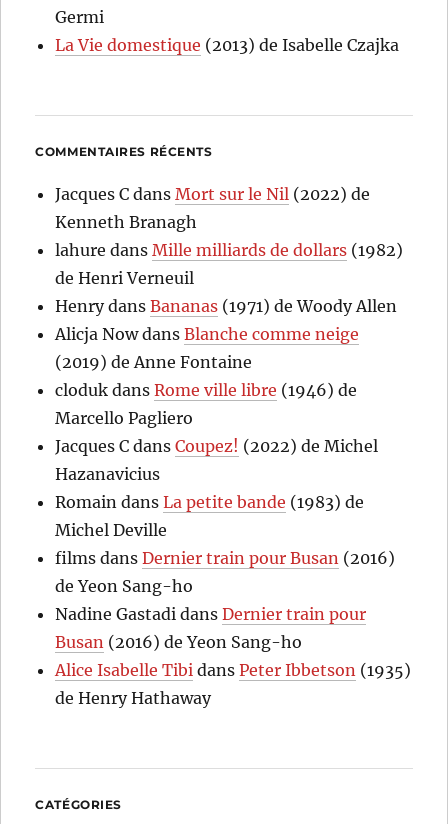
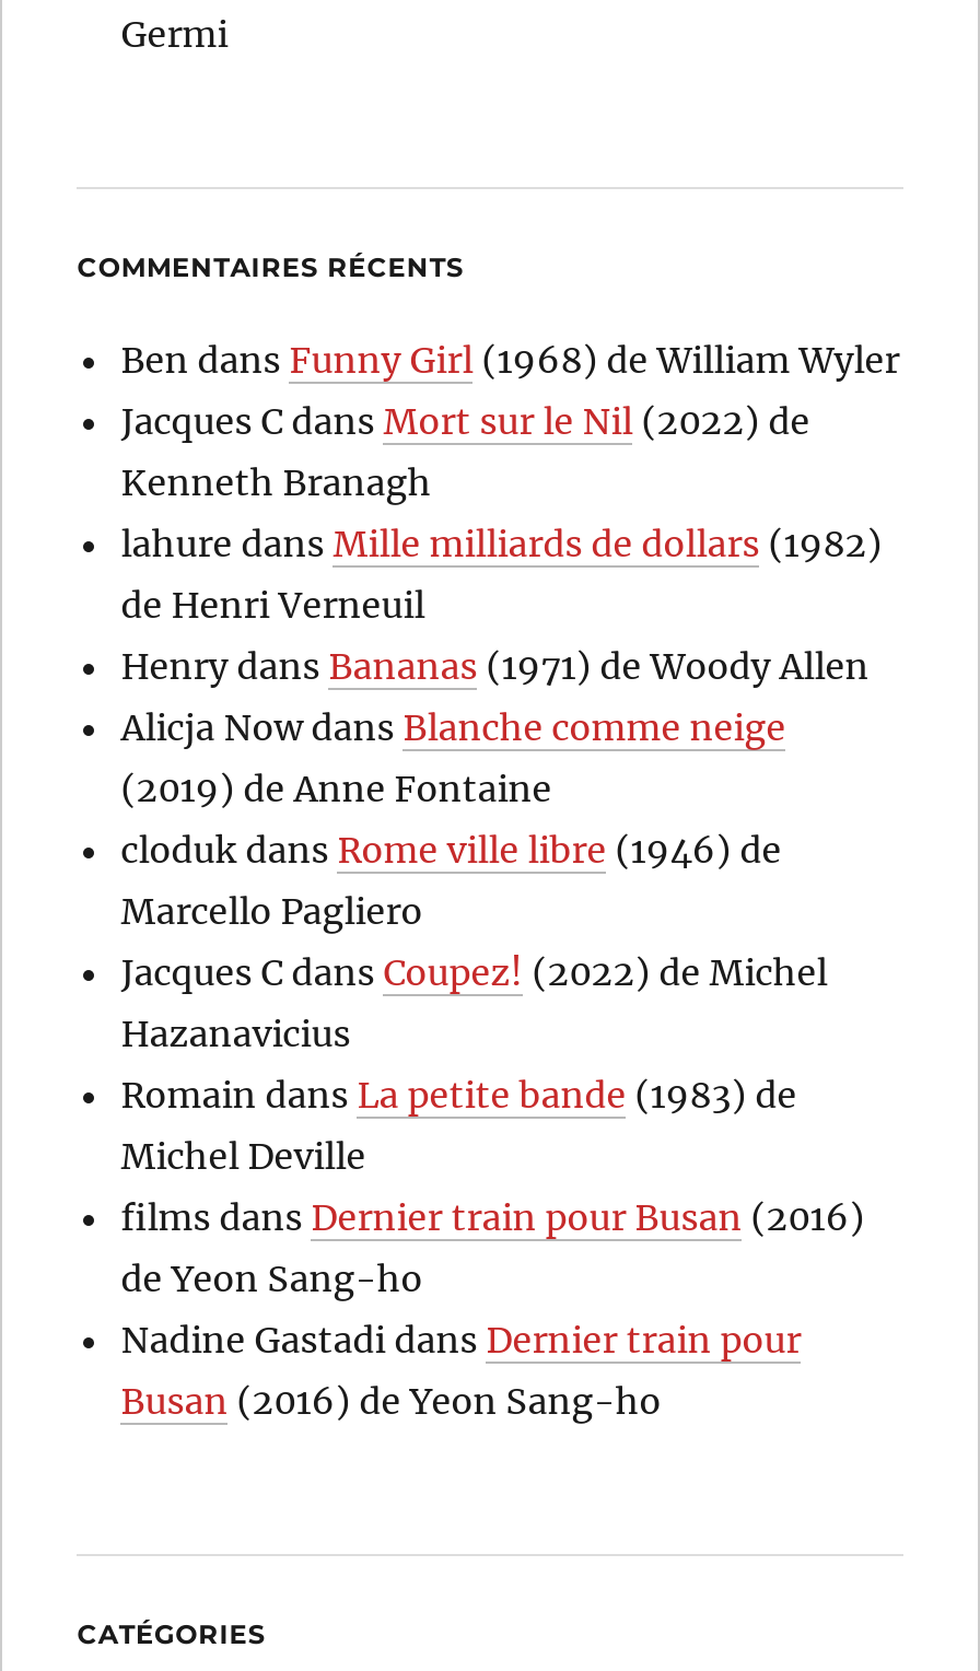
[55,35,399,55] La Vie domestique (2013) de Isabelle Czajka -> none
none -> [121,337,900,381] Ben dans Funny Girl (1968) de William Wyler
[55,660,411,708] Alice Isabelle Tibi dans Peter Ibbetson (1935) | de Henry Hathaway -> none

